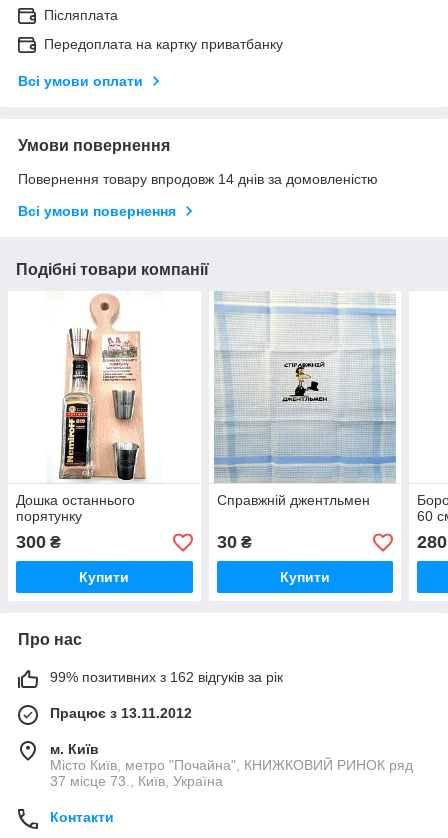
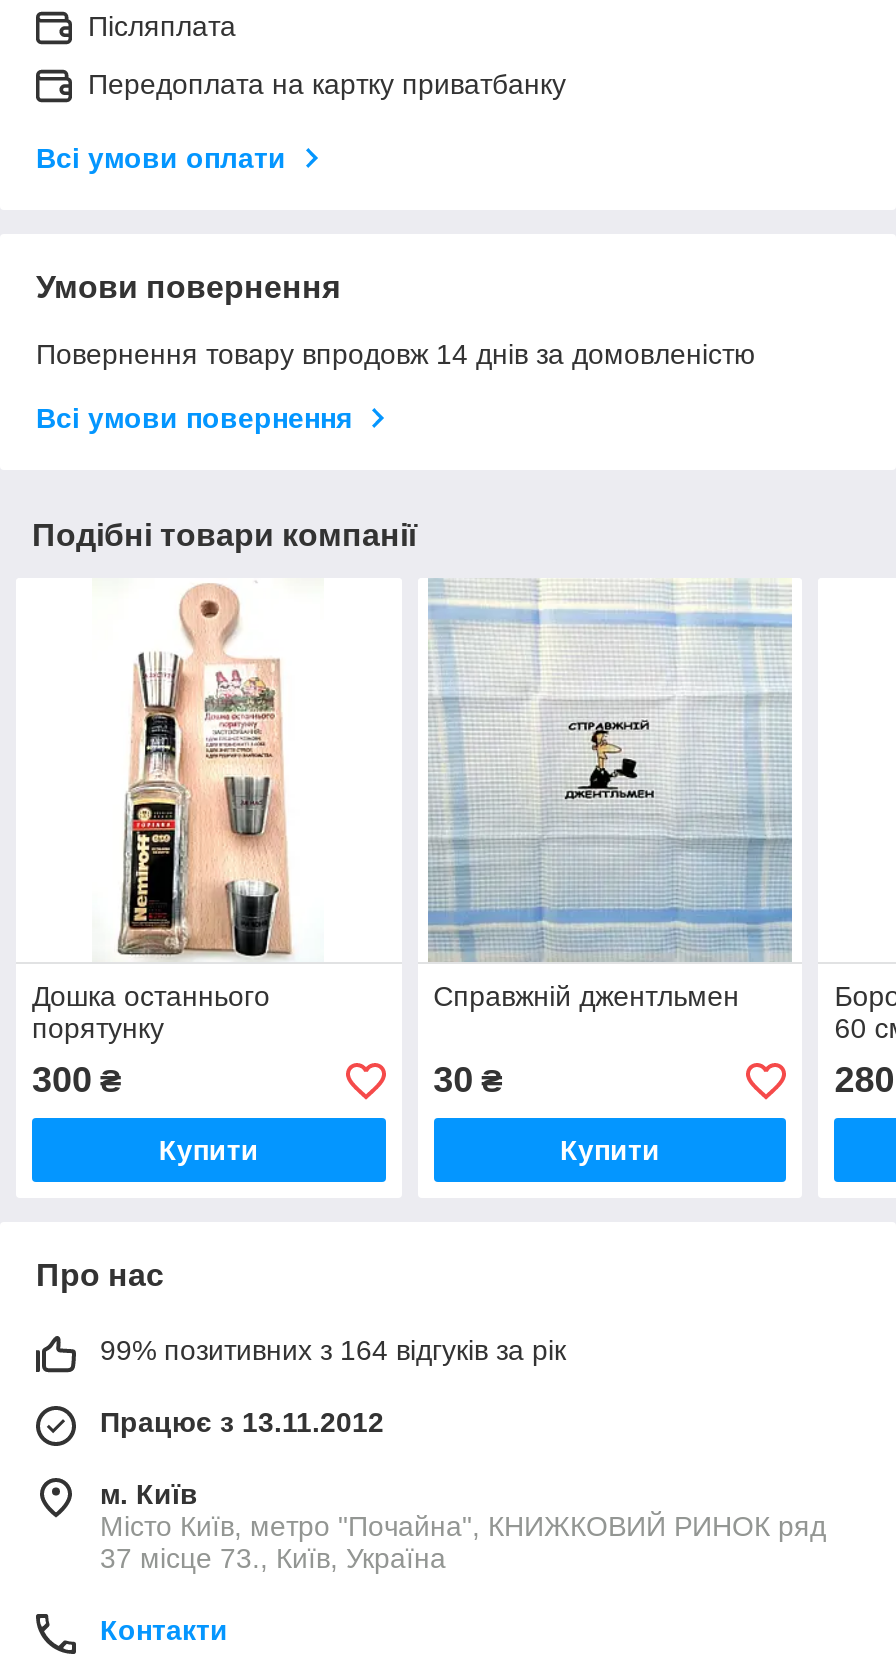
[50,669,283,685] 99% позитивних з 162 відгуків за рік -> [100,1335,566,1367] 99% позитивних з 164 відгуків за рік

